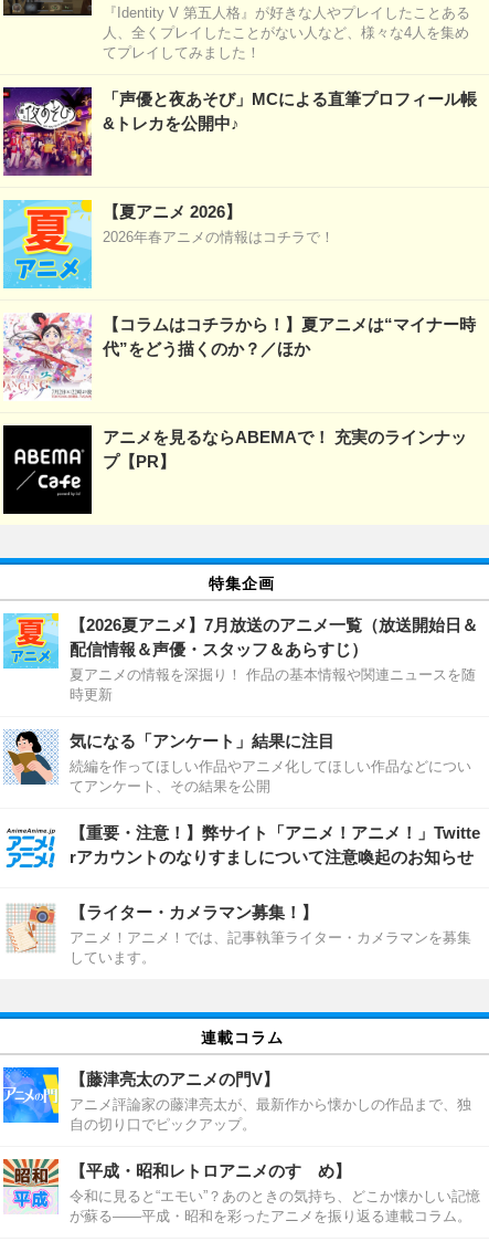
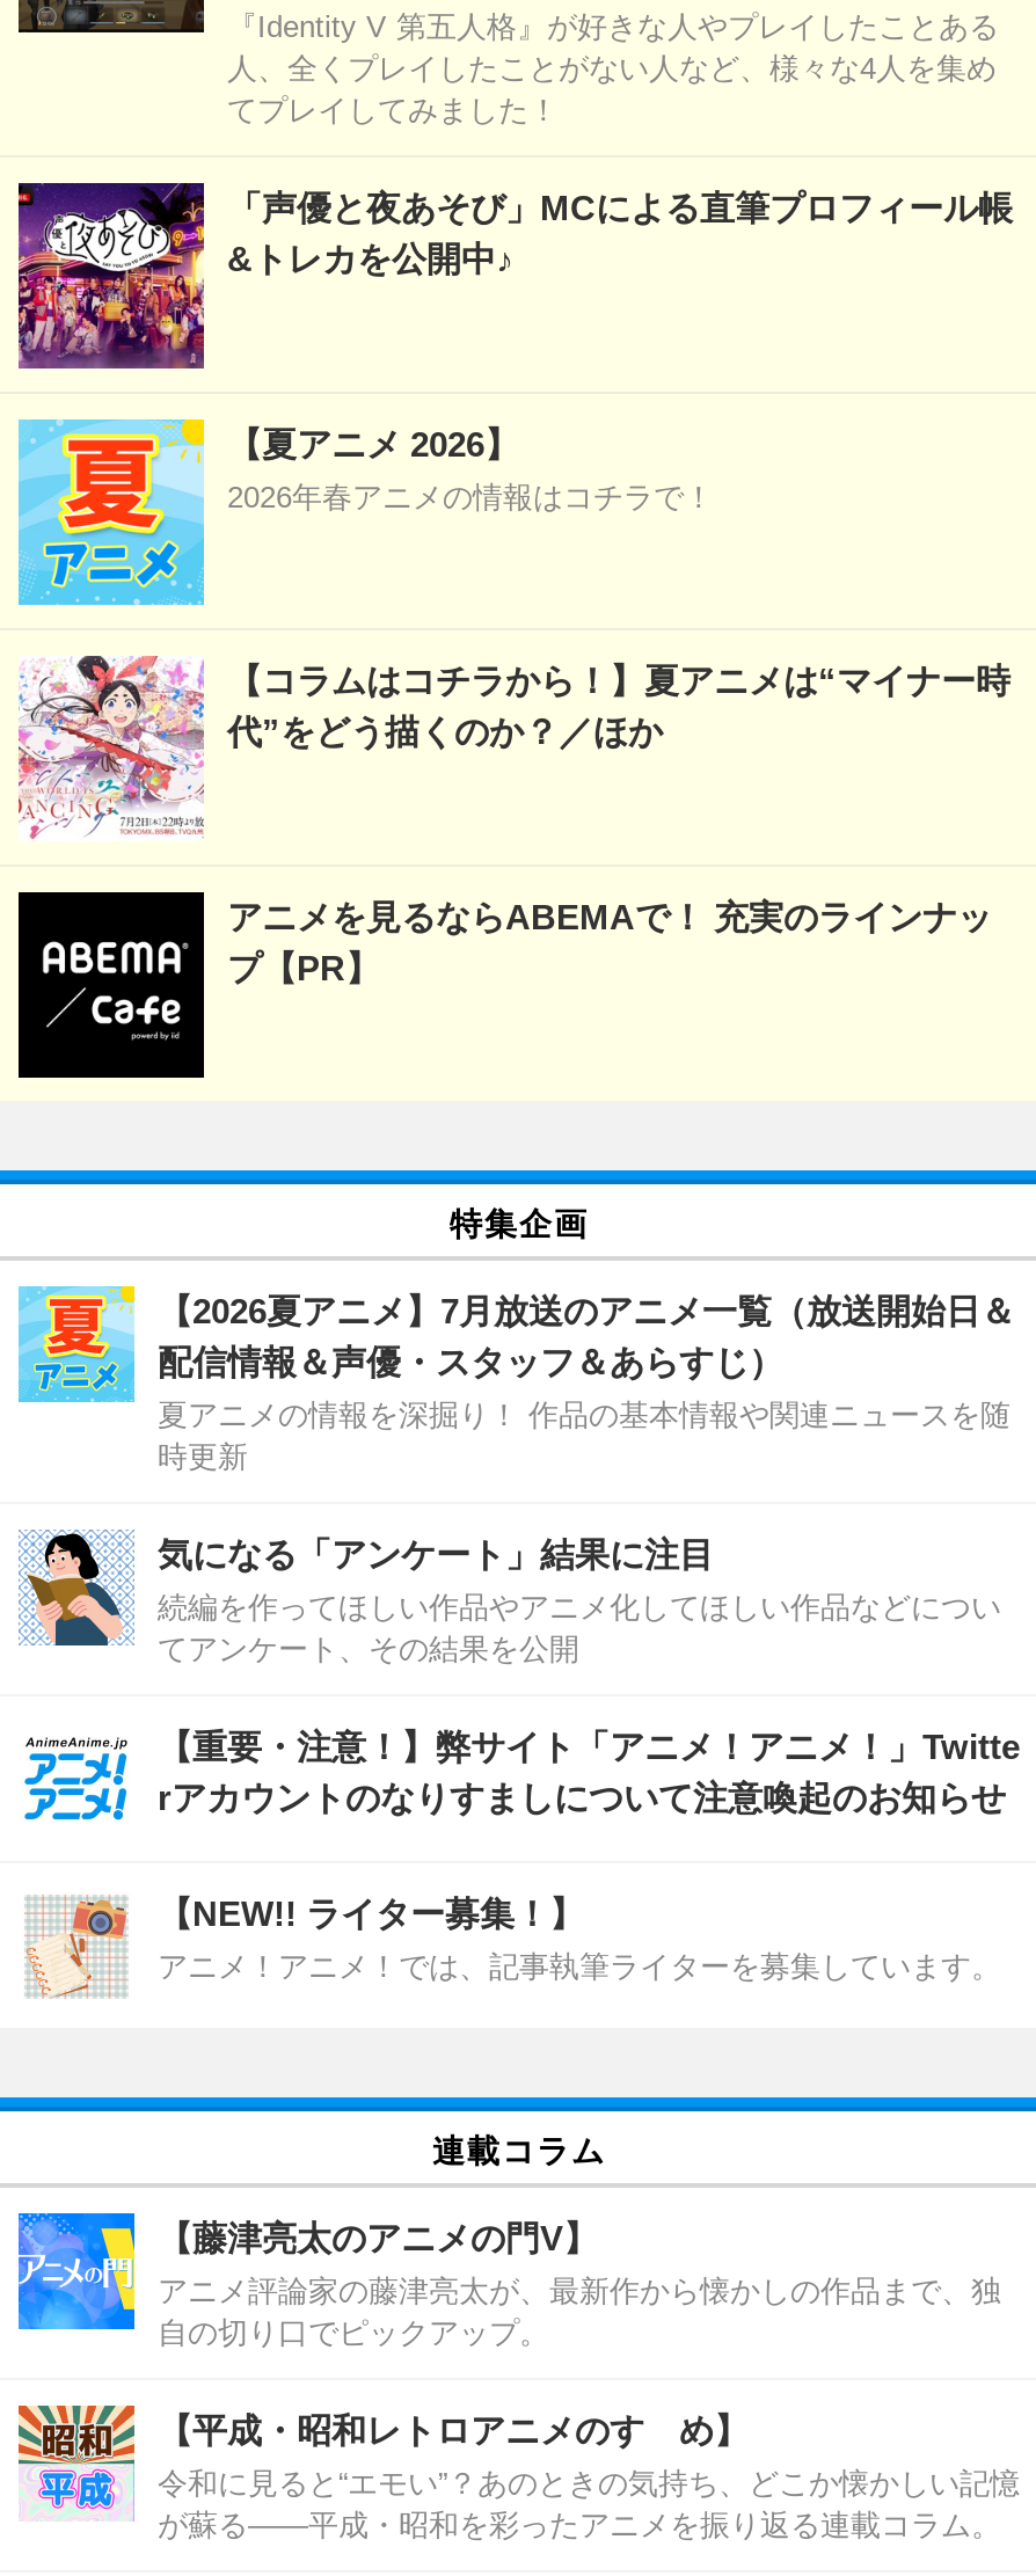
[70,903,471,966] 【ライター・カメラマン募集！】 | アニメ！アニメ！では、記事執筆ライター・カメラマンを募集 | しています。 -> [158,1893,1001,1983] 【NEW!! ライター募集！】 | アニメ！アニメ！では、記事執筆ライターを募集しています。

